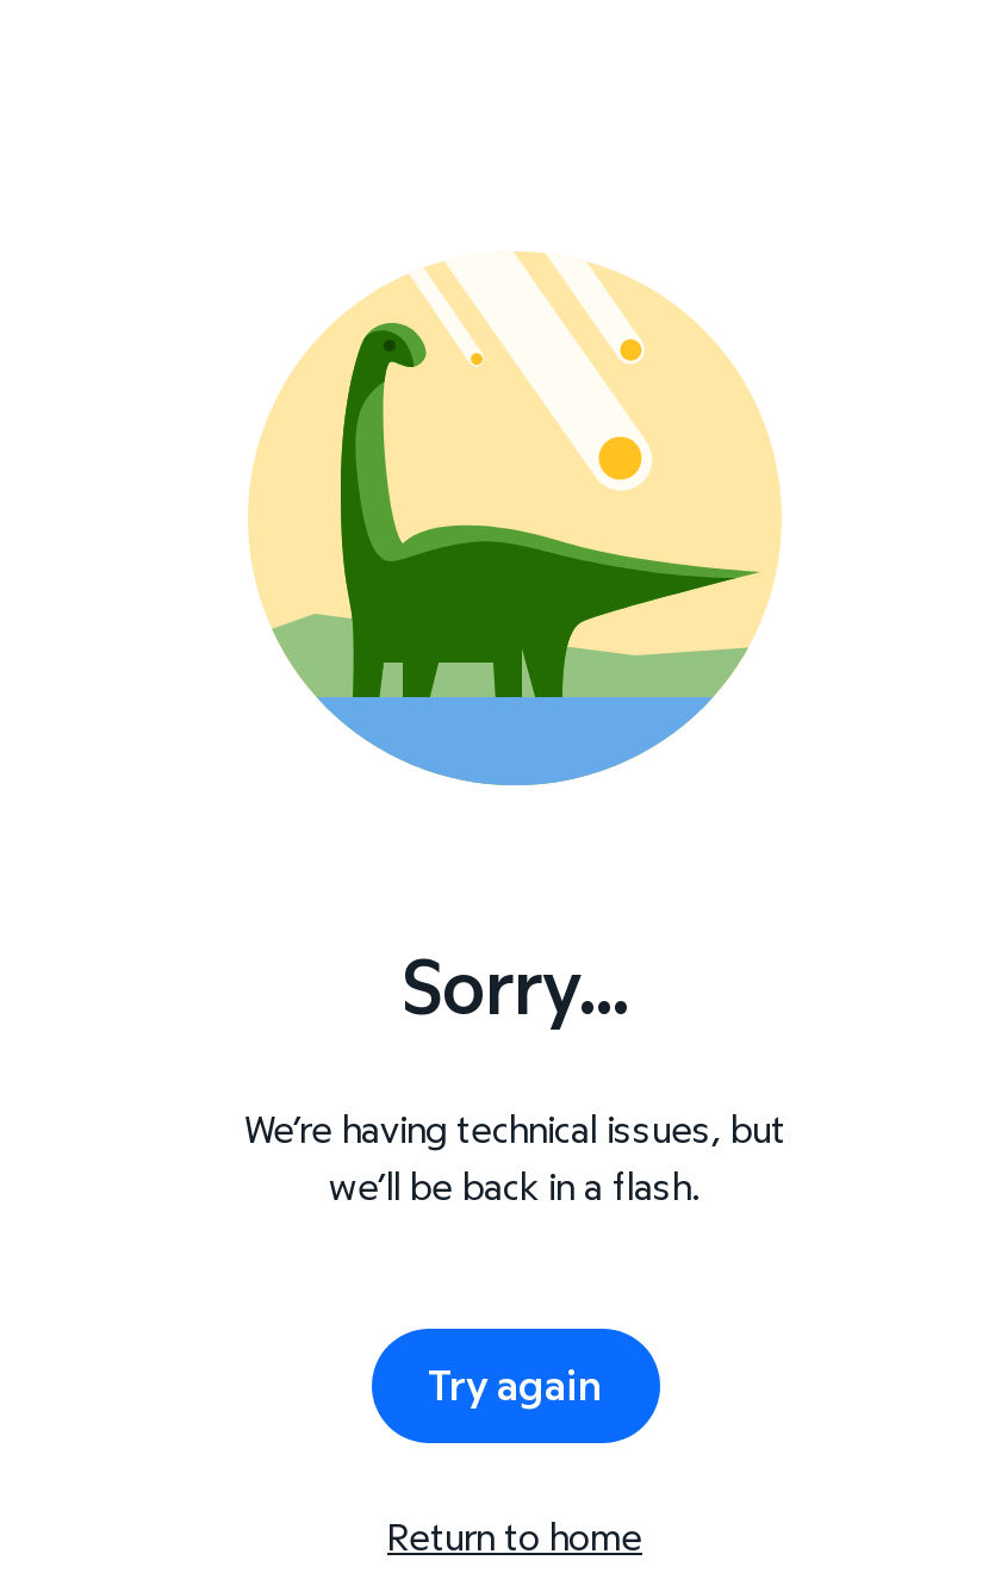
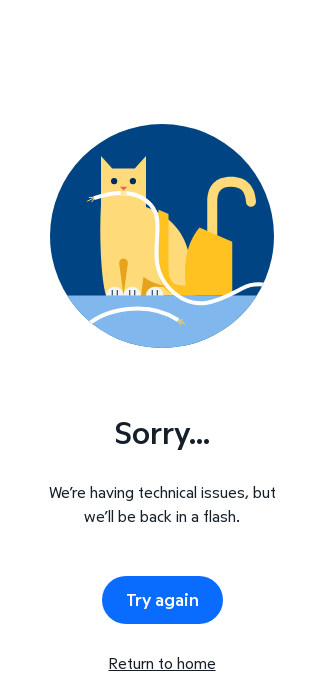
[248,251,782,731] [image] -> [49,123,275,326] [image]

